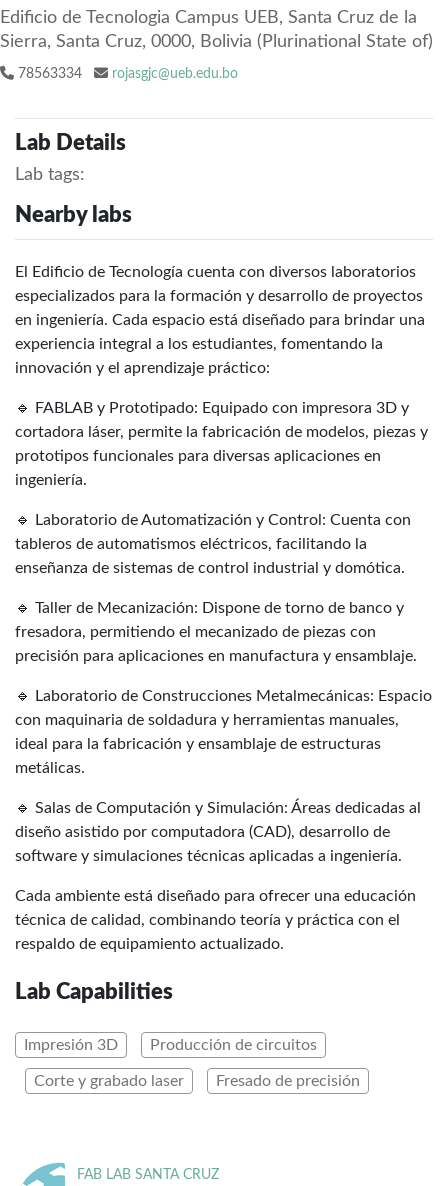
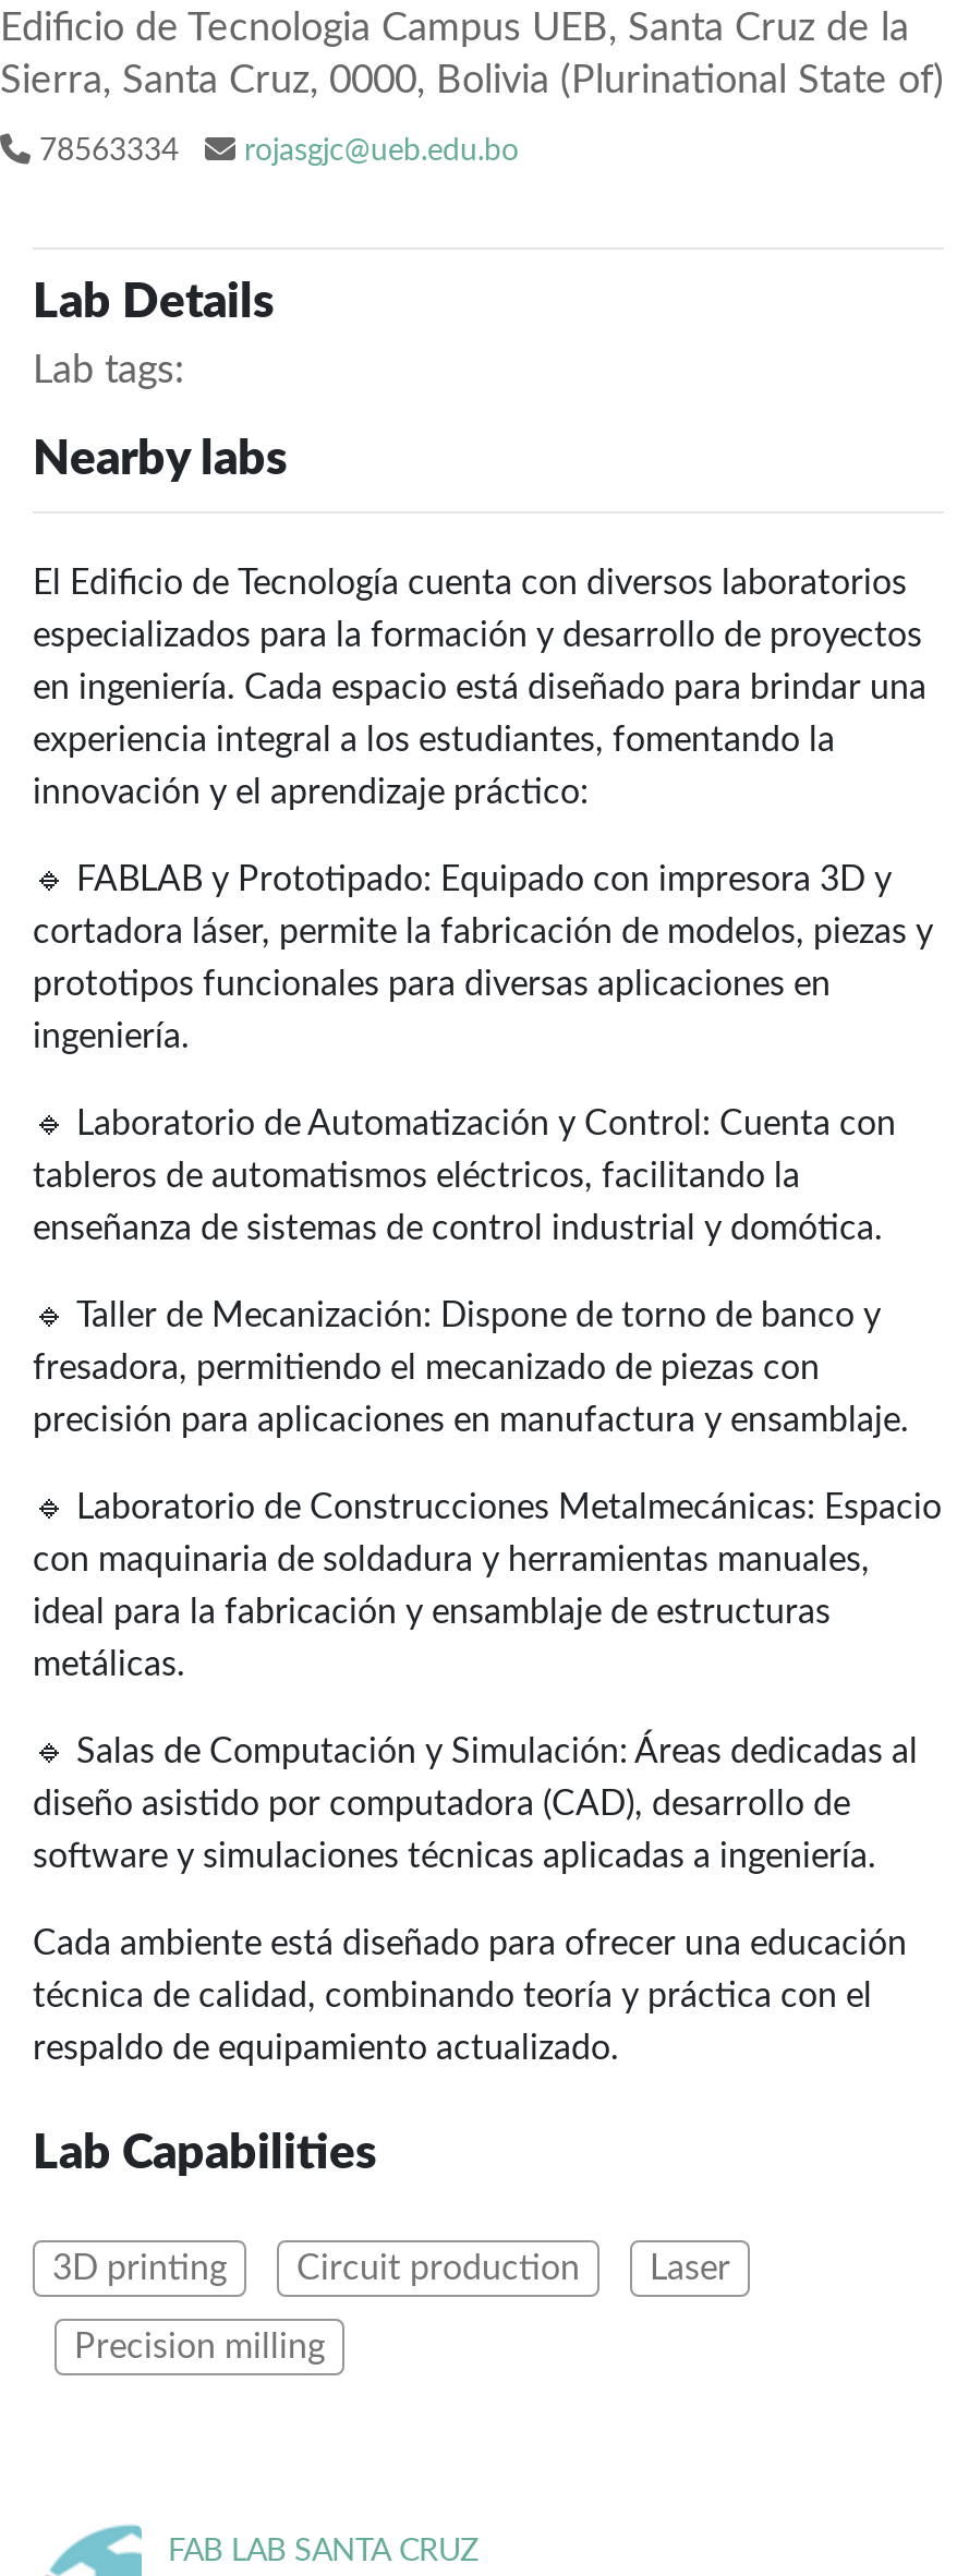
[24,1037,317,1053] Impresión 3D | Producción de circuitos -> [52,2251,730,2286] 3D printing | Circuit production | Laser
[34,1073,360,1089] Corte y grabado laser | Fresado de precisión -> [74,2330,325,2365] Precision milling

